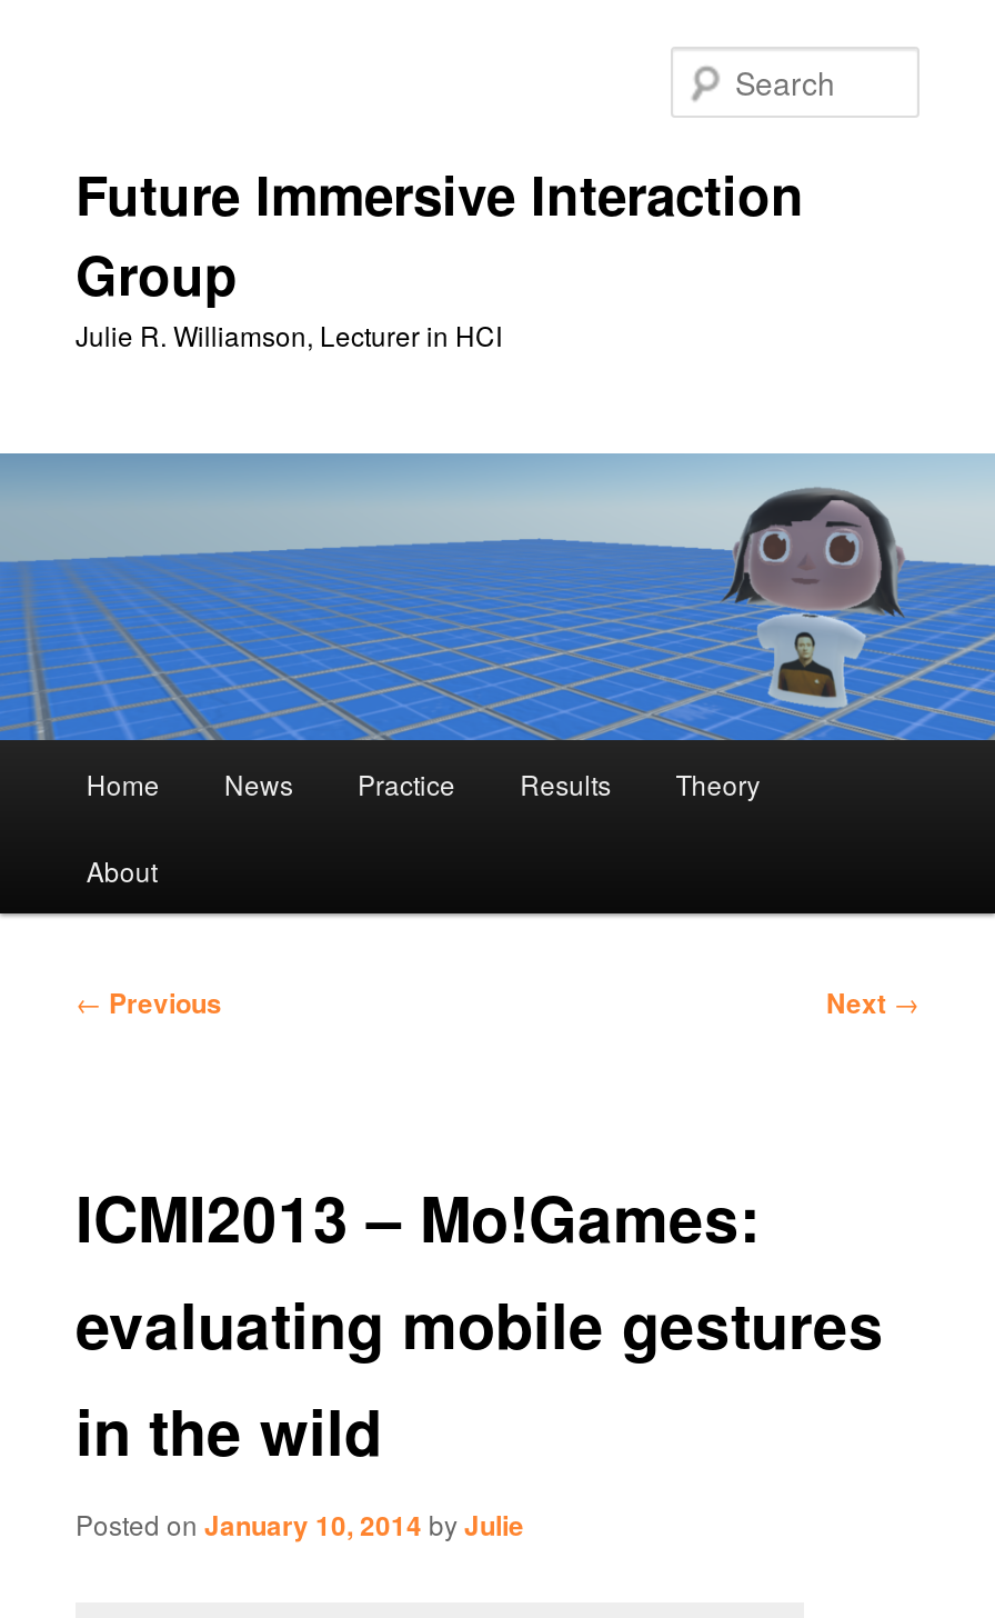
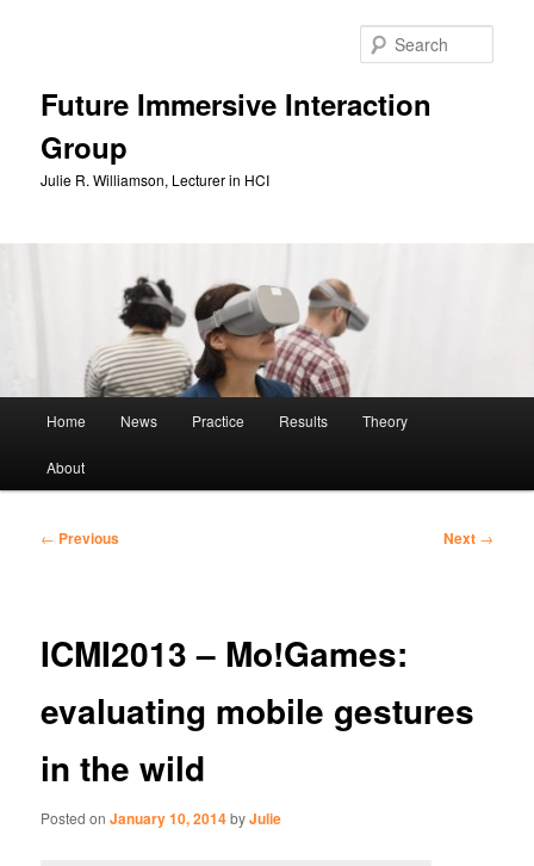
[7,451,988,742] [image] -> [4,243,530,398] [image]

